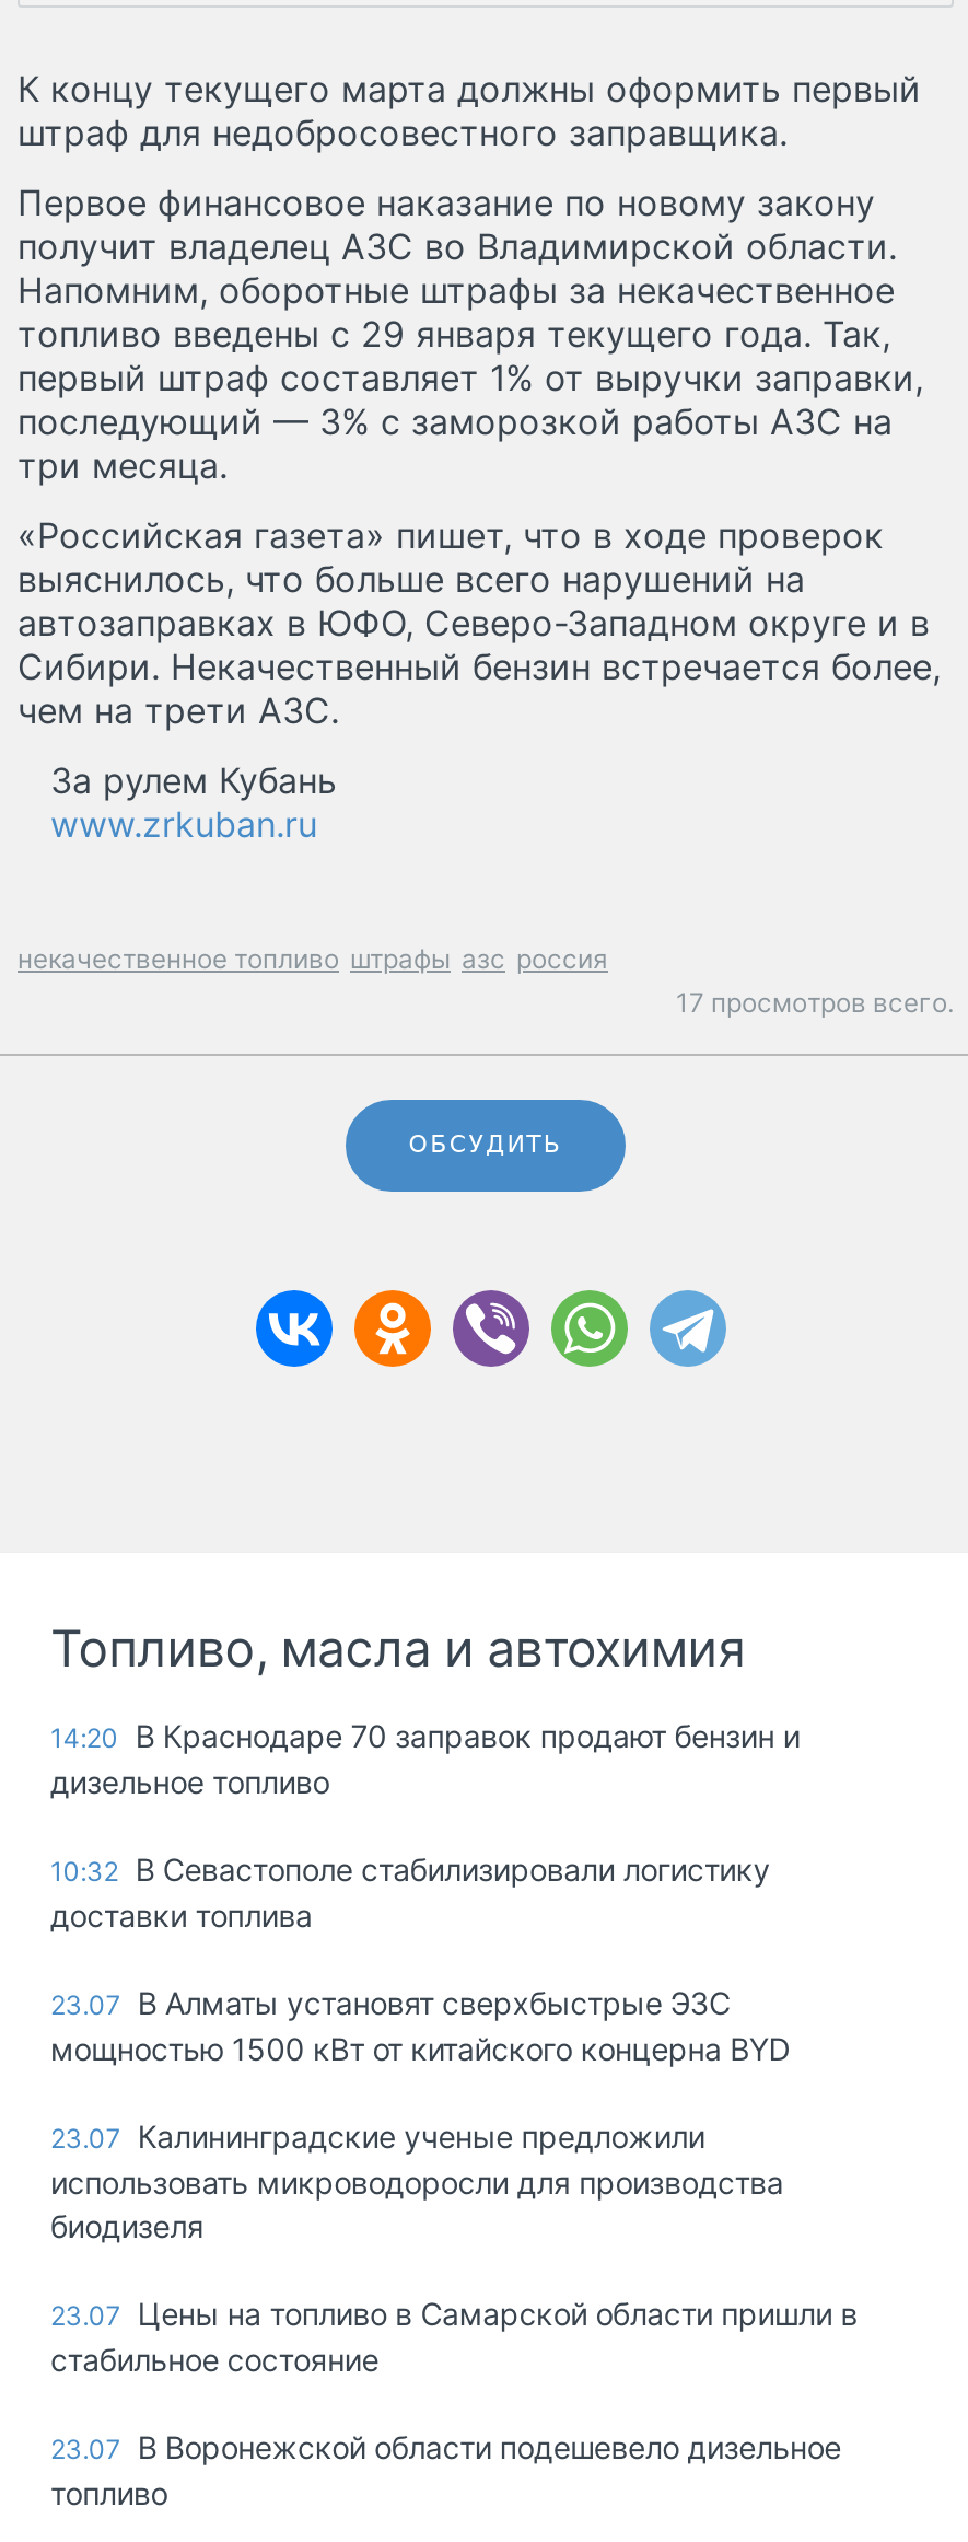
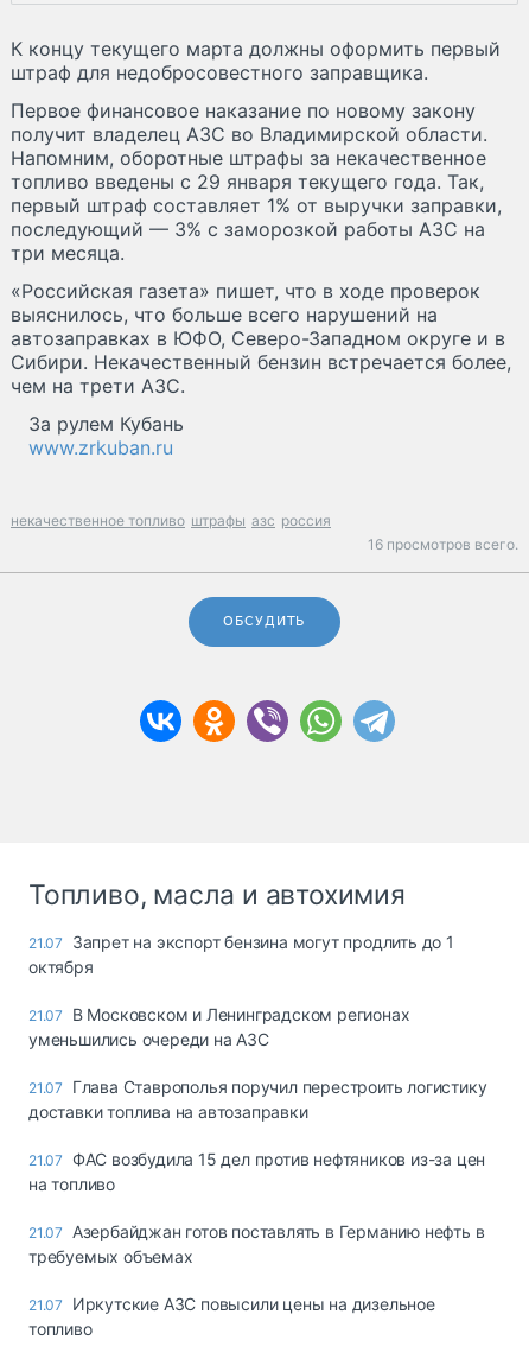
[676,986,954,1019] 17 просмотров всего. -> [368,535,518,553] 16 просмотров всего.
[50,1717,800,1800] 14:20 В Краснодаре 70 заправок продают бензин и | дизельное топливо -> [28,932,454,977] 21.07 Запрет на экспорт бензина могут продлить до 1 | октября
[50,1851,770,1934] 10:32 В Севастополе стабилизировали логистику | доставки топлива -> [28,1004,410,1049] 21.07 В Московском и Ленинградском регионах | уменьшились очереди на АЗС
[50,1984,790,2067] 23.07 В Алматы установят сверхбыстрые ЭЗС | мощностью 1500 кВт от китайского концерна BYD -> [28,1077,487,1122] 21.07 Глава Ставрополья поручил перестроить логистику | доставки топлива на автозаправки
[50,2118,784,2245] 23.07 Калининградские ученые предложили | использовать микроводоросли для производства | биодизеля -> [28,1149,485,1194] 21.07 ФАС возбудила 15 дел против нефтяников из-за цен | на топливо
[50,2295,858,2378] 23.07 Цены на топливо в Самарской области пришли в | стабильное состояние -> [28,1221,484,1267] 21.07 Азербайджан готов поставлять в Германию нефть в | требуемых объемах
[50,2428,841,2466] 23.07 В Воронежской области подешевело дизельное -> [28,1294,435,1314] 21.07 Иркутские АЗС повысили цены на дизельное

